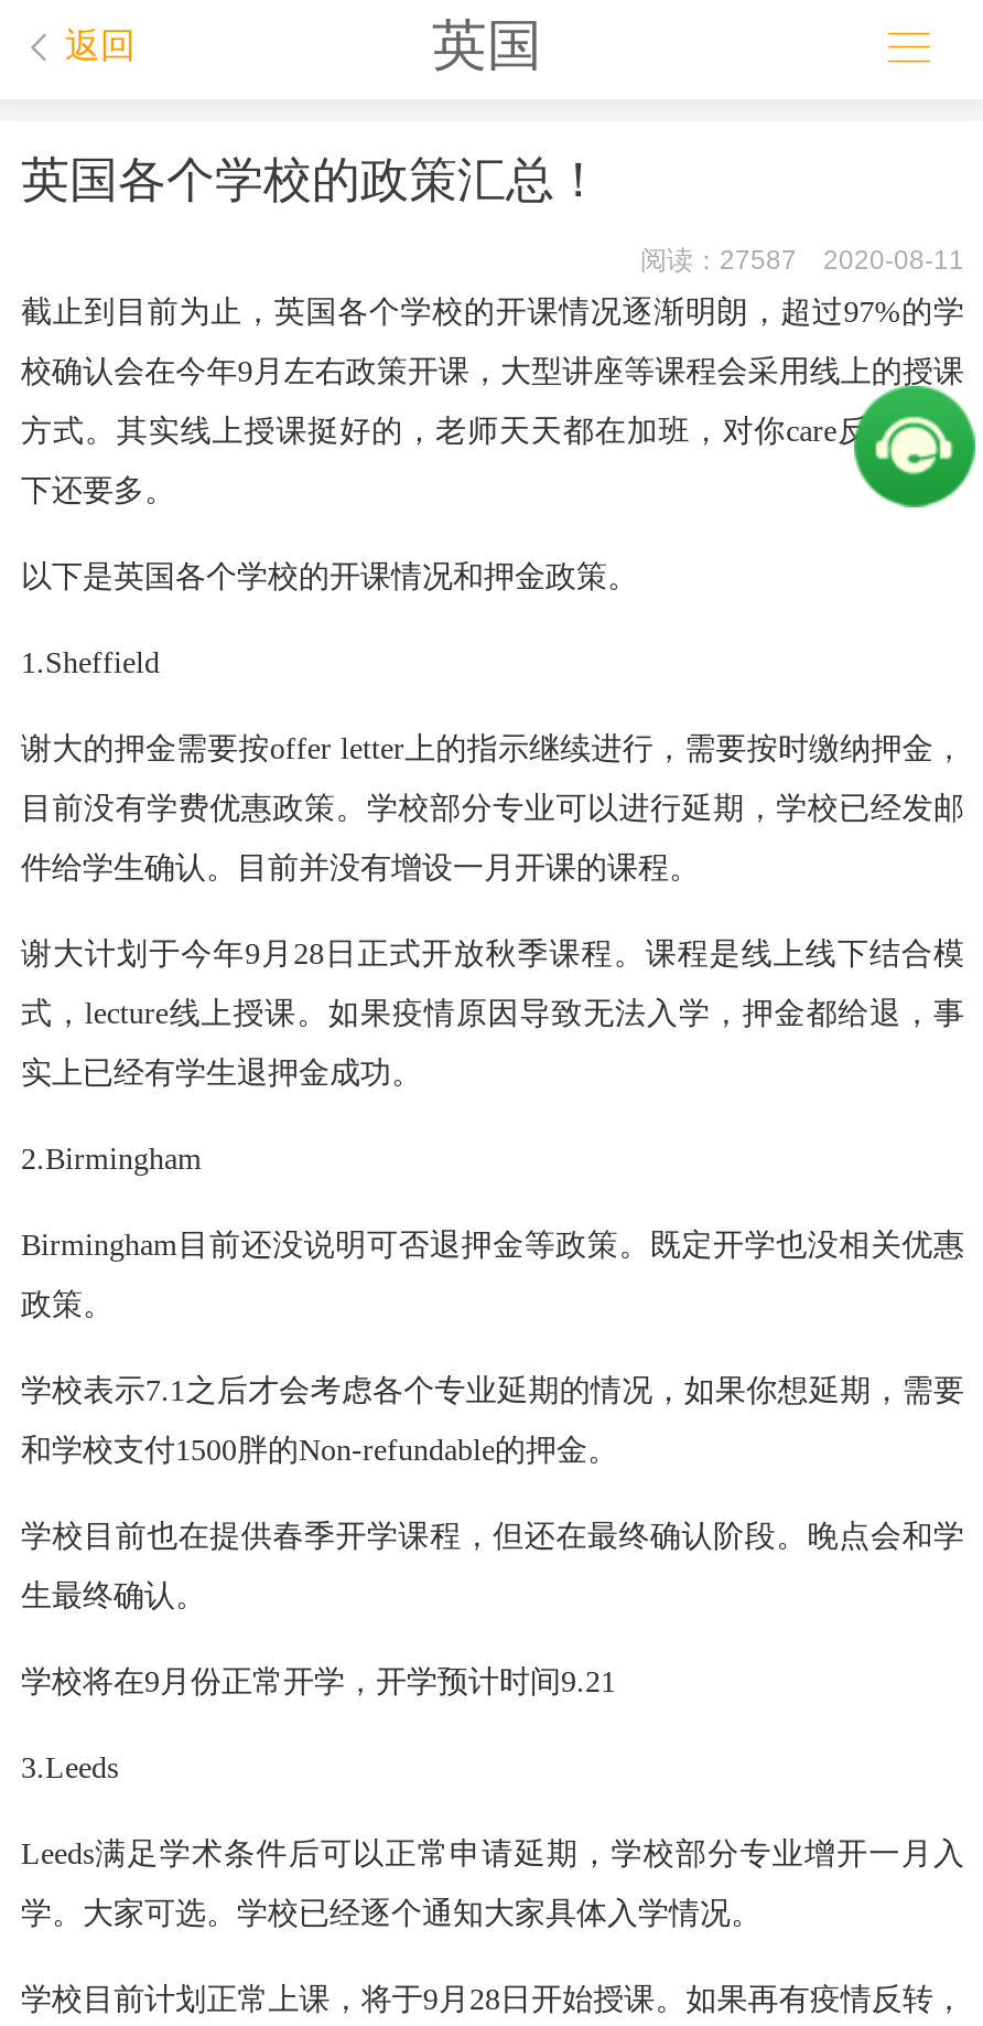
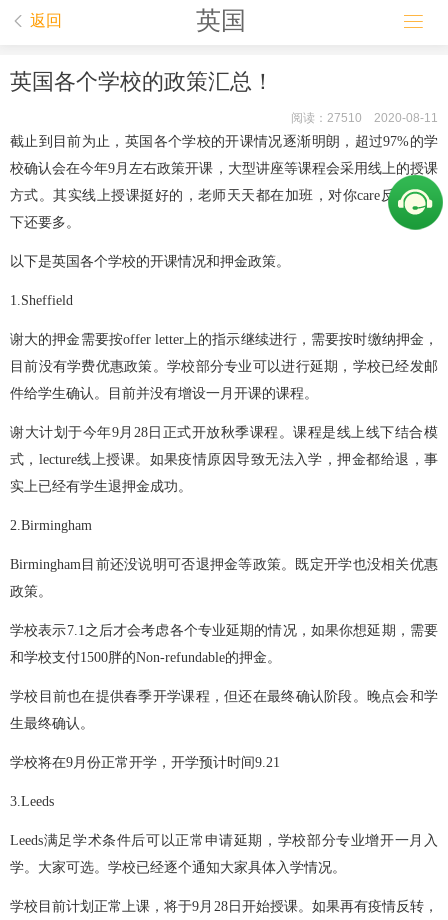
[614,245,964,276] 阅读：27587 2020-08-11 -> [279,111,438,125] 阅读：27510 2020-08-11

